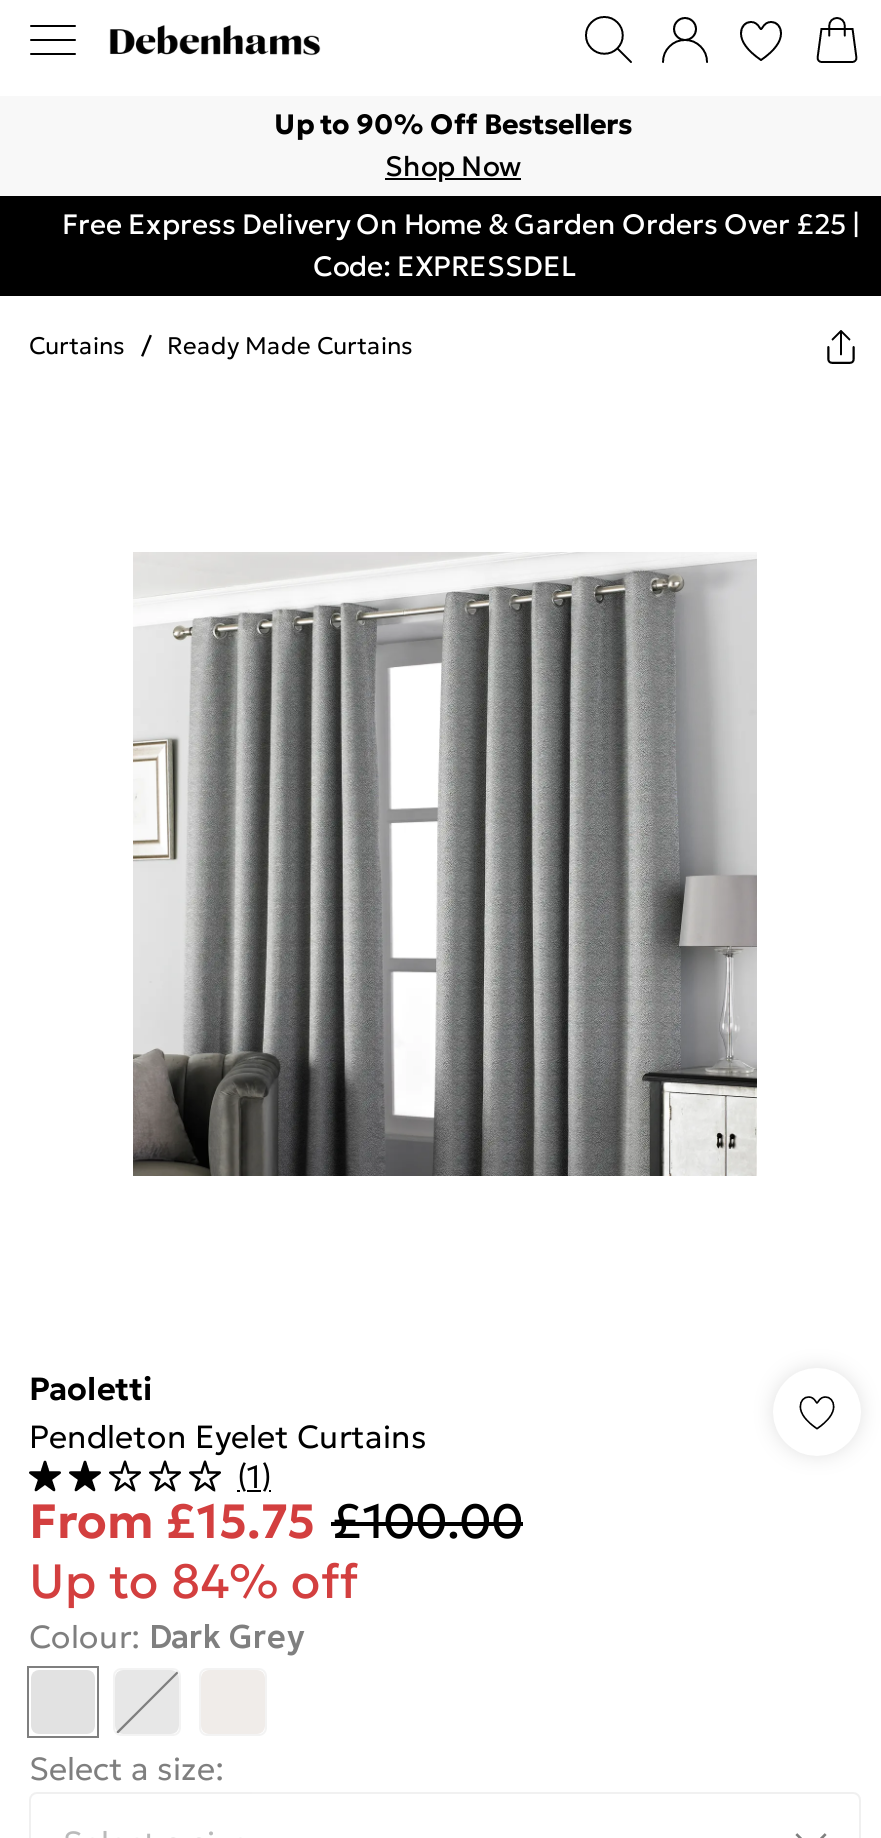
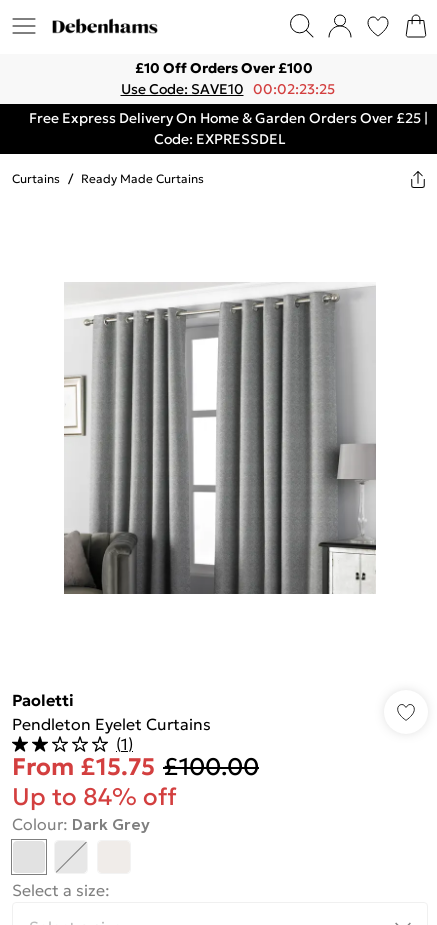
[274,106,632,184] Up to 90% Off Bestsellers | Shop Now -> [120,59,334,98] £10 Off Orders Over £100 | Use Code: SAVE10 00:02:23:25

